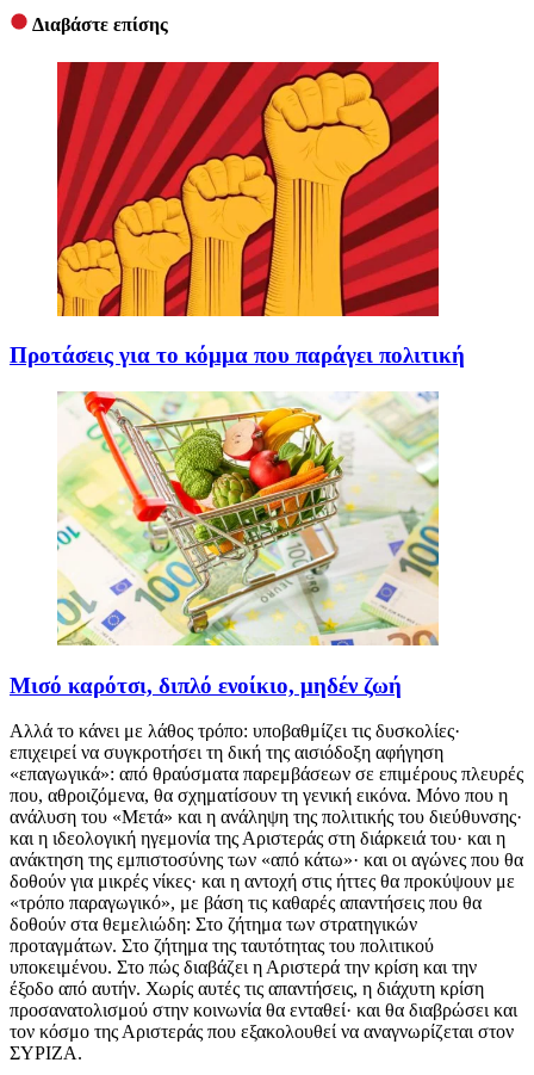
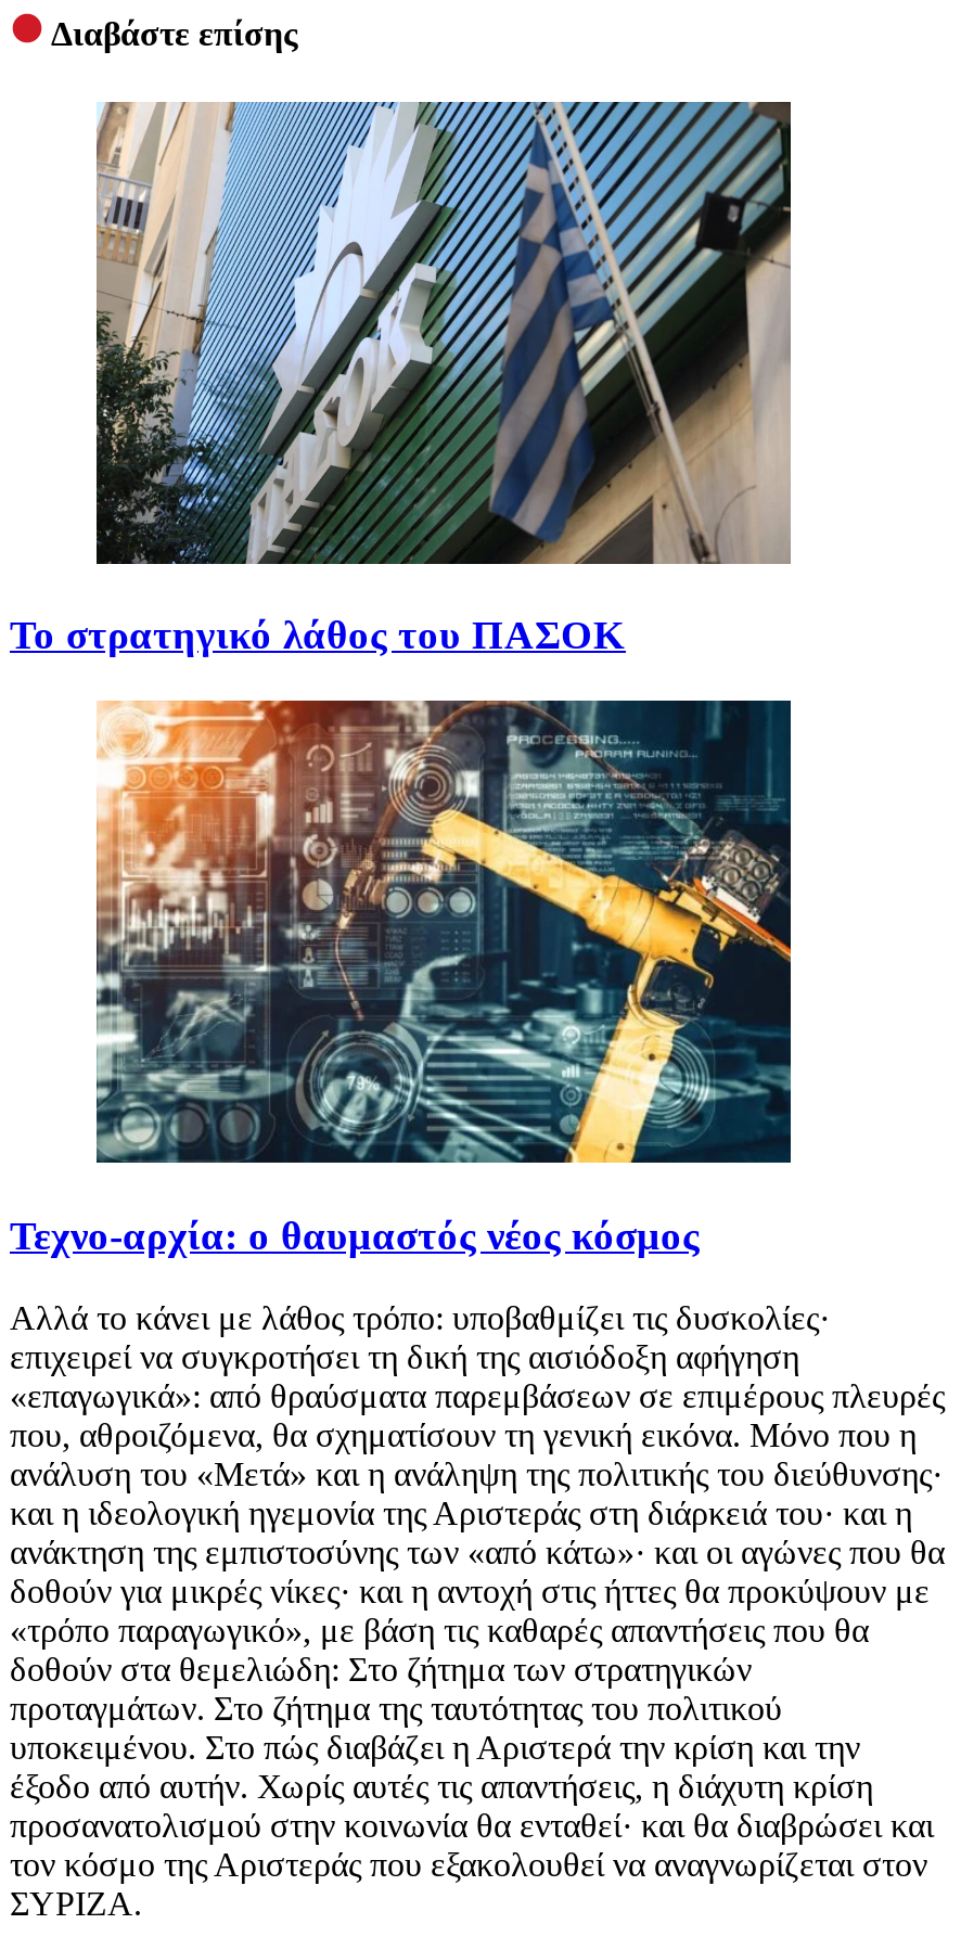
[10,61,465,368] [image] | Προτάσεις για το κόμμα που παράγει πολιτική -> [10,100,793,658] [image] | Το στρατηγικό λάθος του ΠΑΣΟΚ
[10,391,440,698] [image] | Μισό καρότσι, διπλό ενοίκιο, μηδέν ζωή -> [10,698,793,1257] [image] | Τεχνο-αρχία: ο θαυμαστός νέος κόσμος

